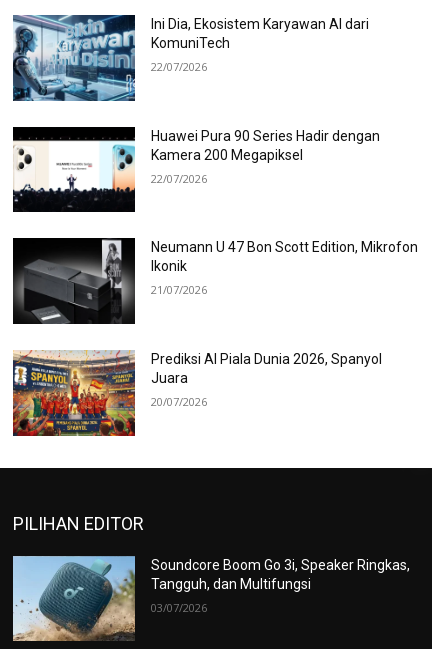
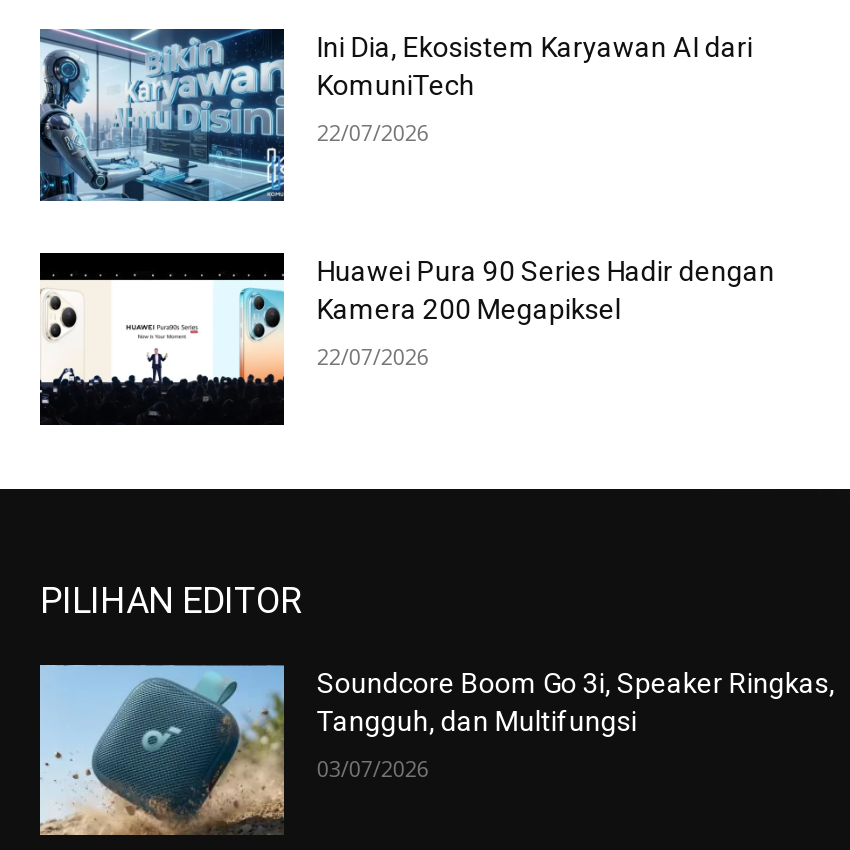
[12,237,418,325] [image] | Neumann U 47 Bon Scott Edition, Mikrofon | Ikonik | 21/07/2026 -> none
[12,349,382,437] [image] | Prediksi AI Piala Dunia 2026, Spanyol | Juara | 20/07/2026 -> none

